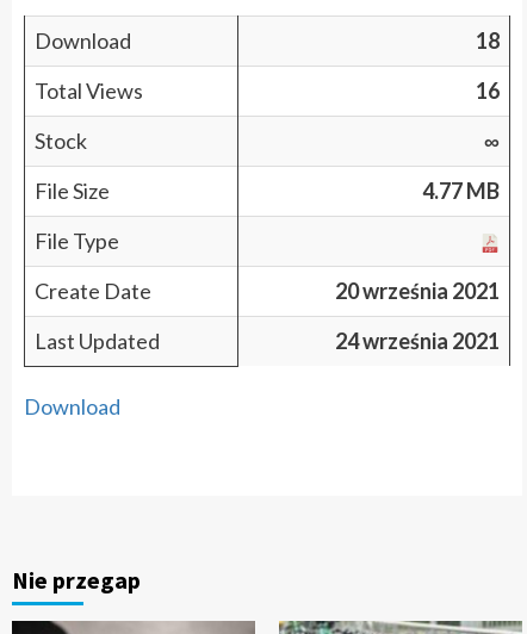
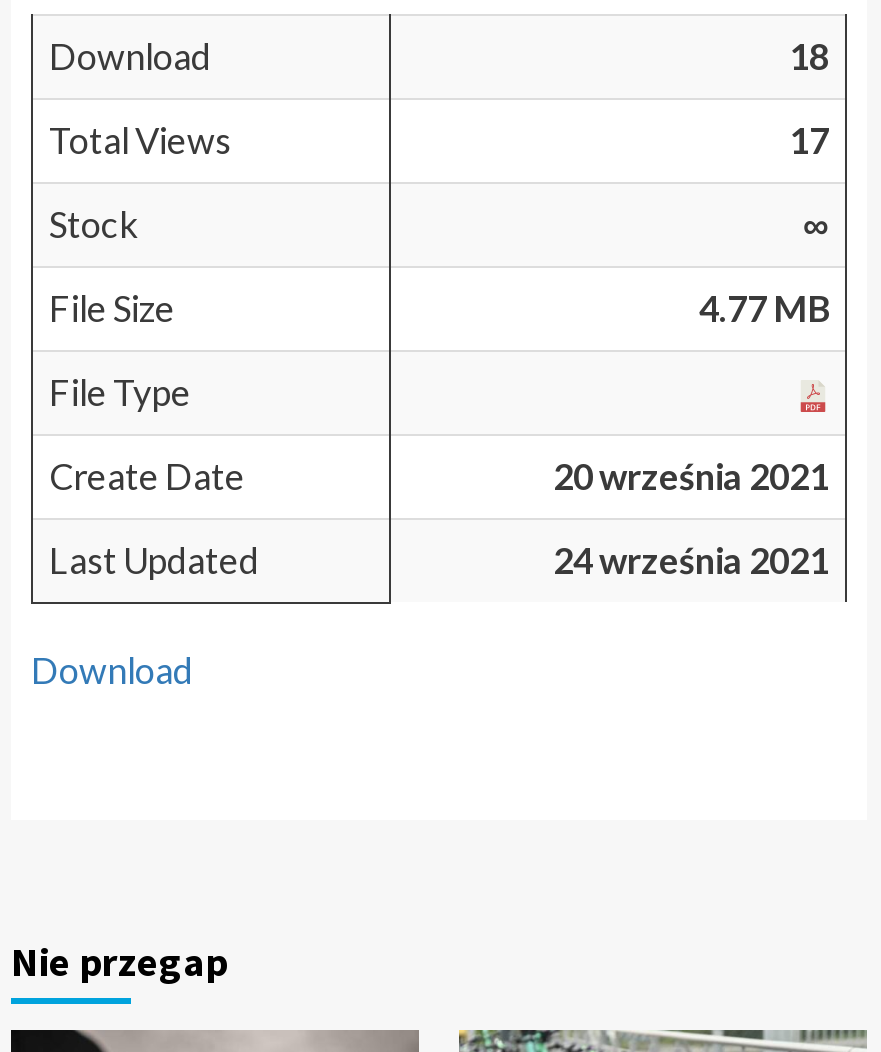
[476,77,500,104] 16 -> [789,118,829,162] 17

